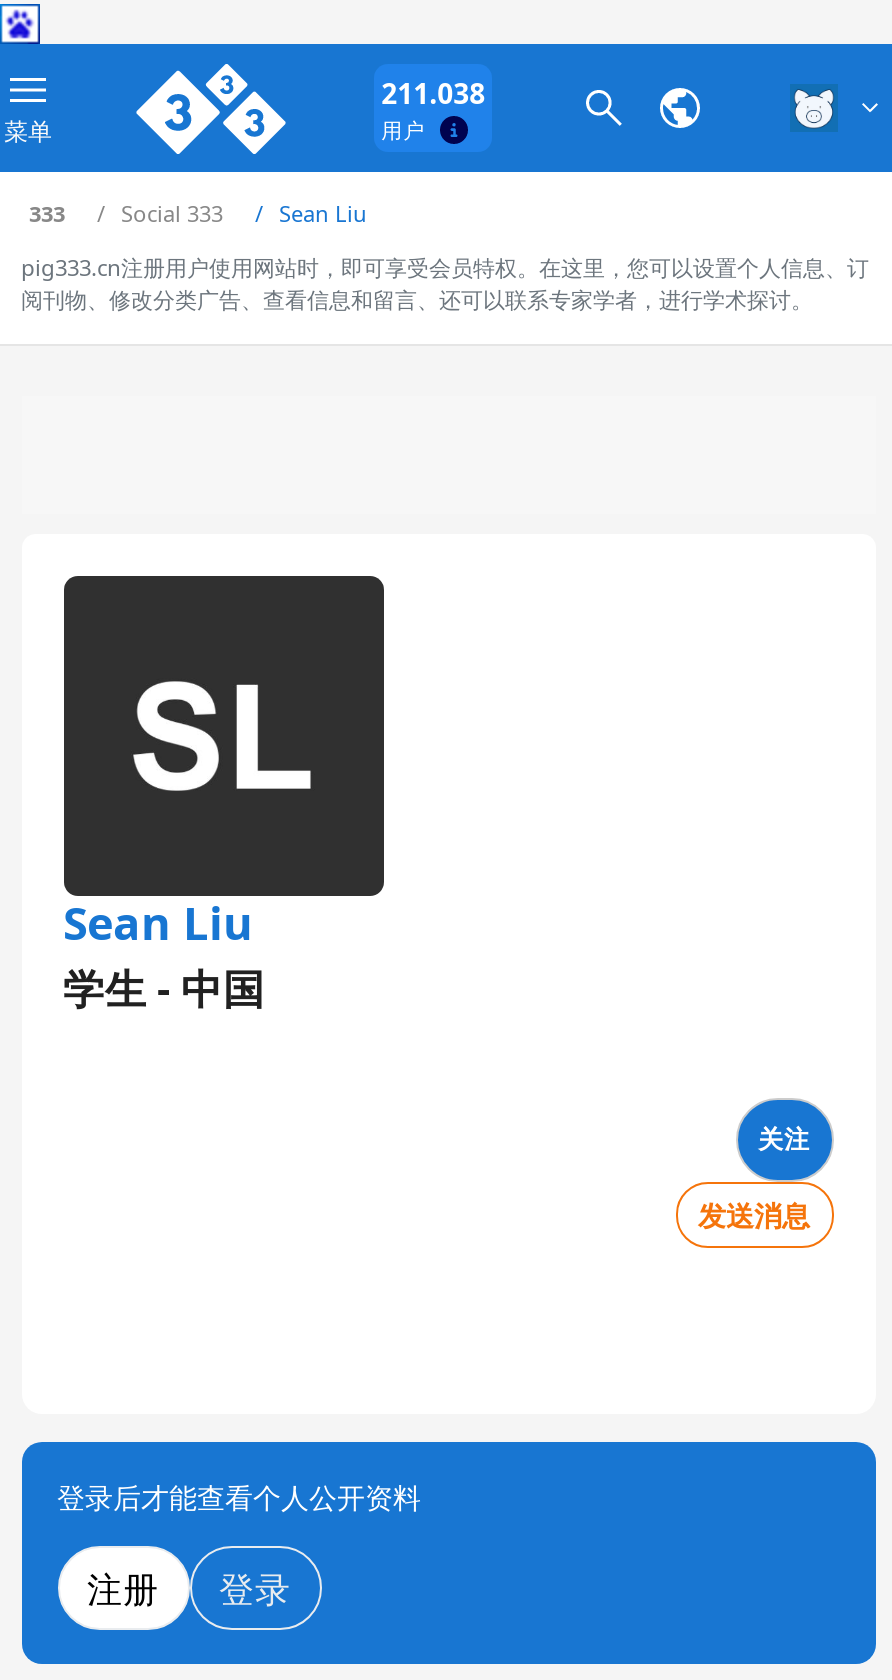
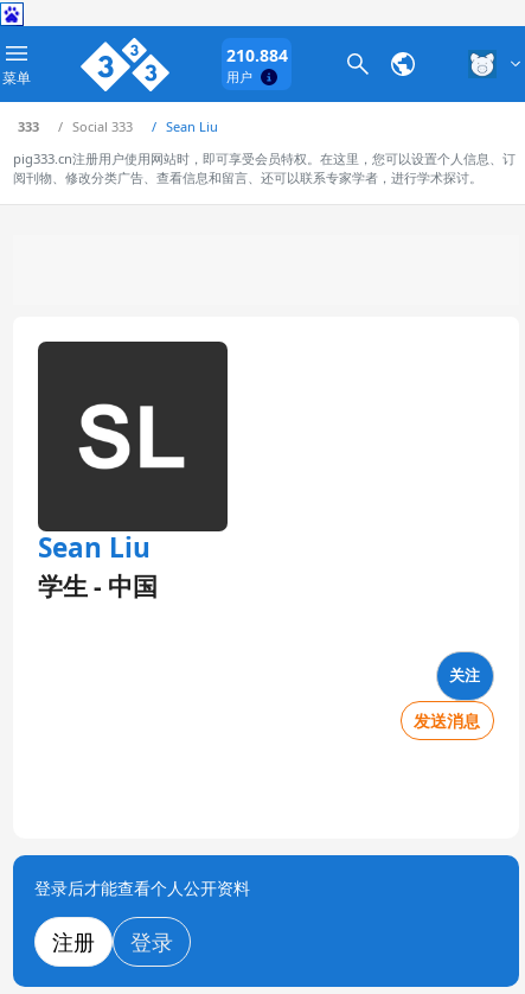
[381,74,485,112] 211.038 -> [226,44,288,66] 210.884

